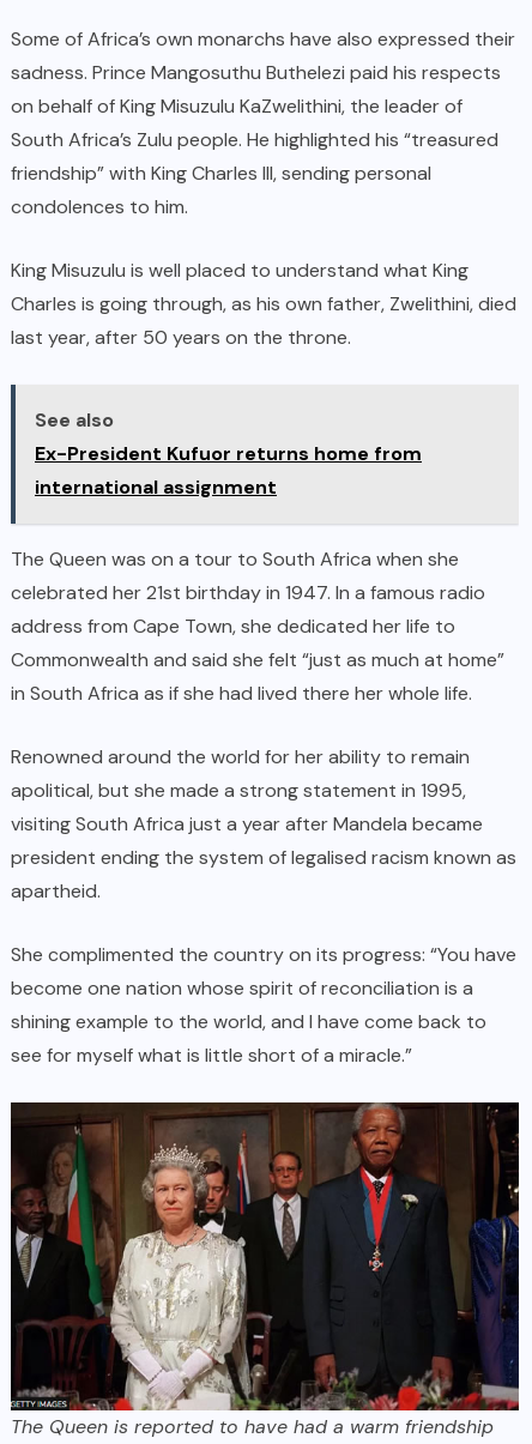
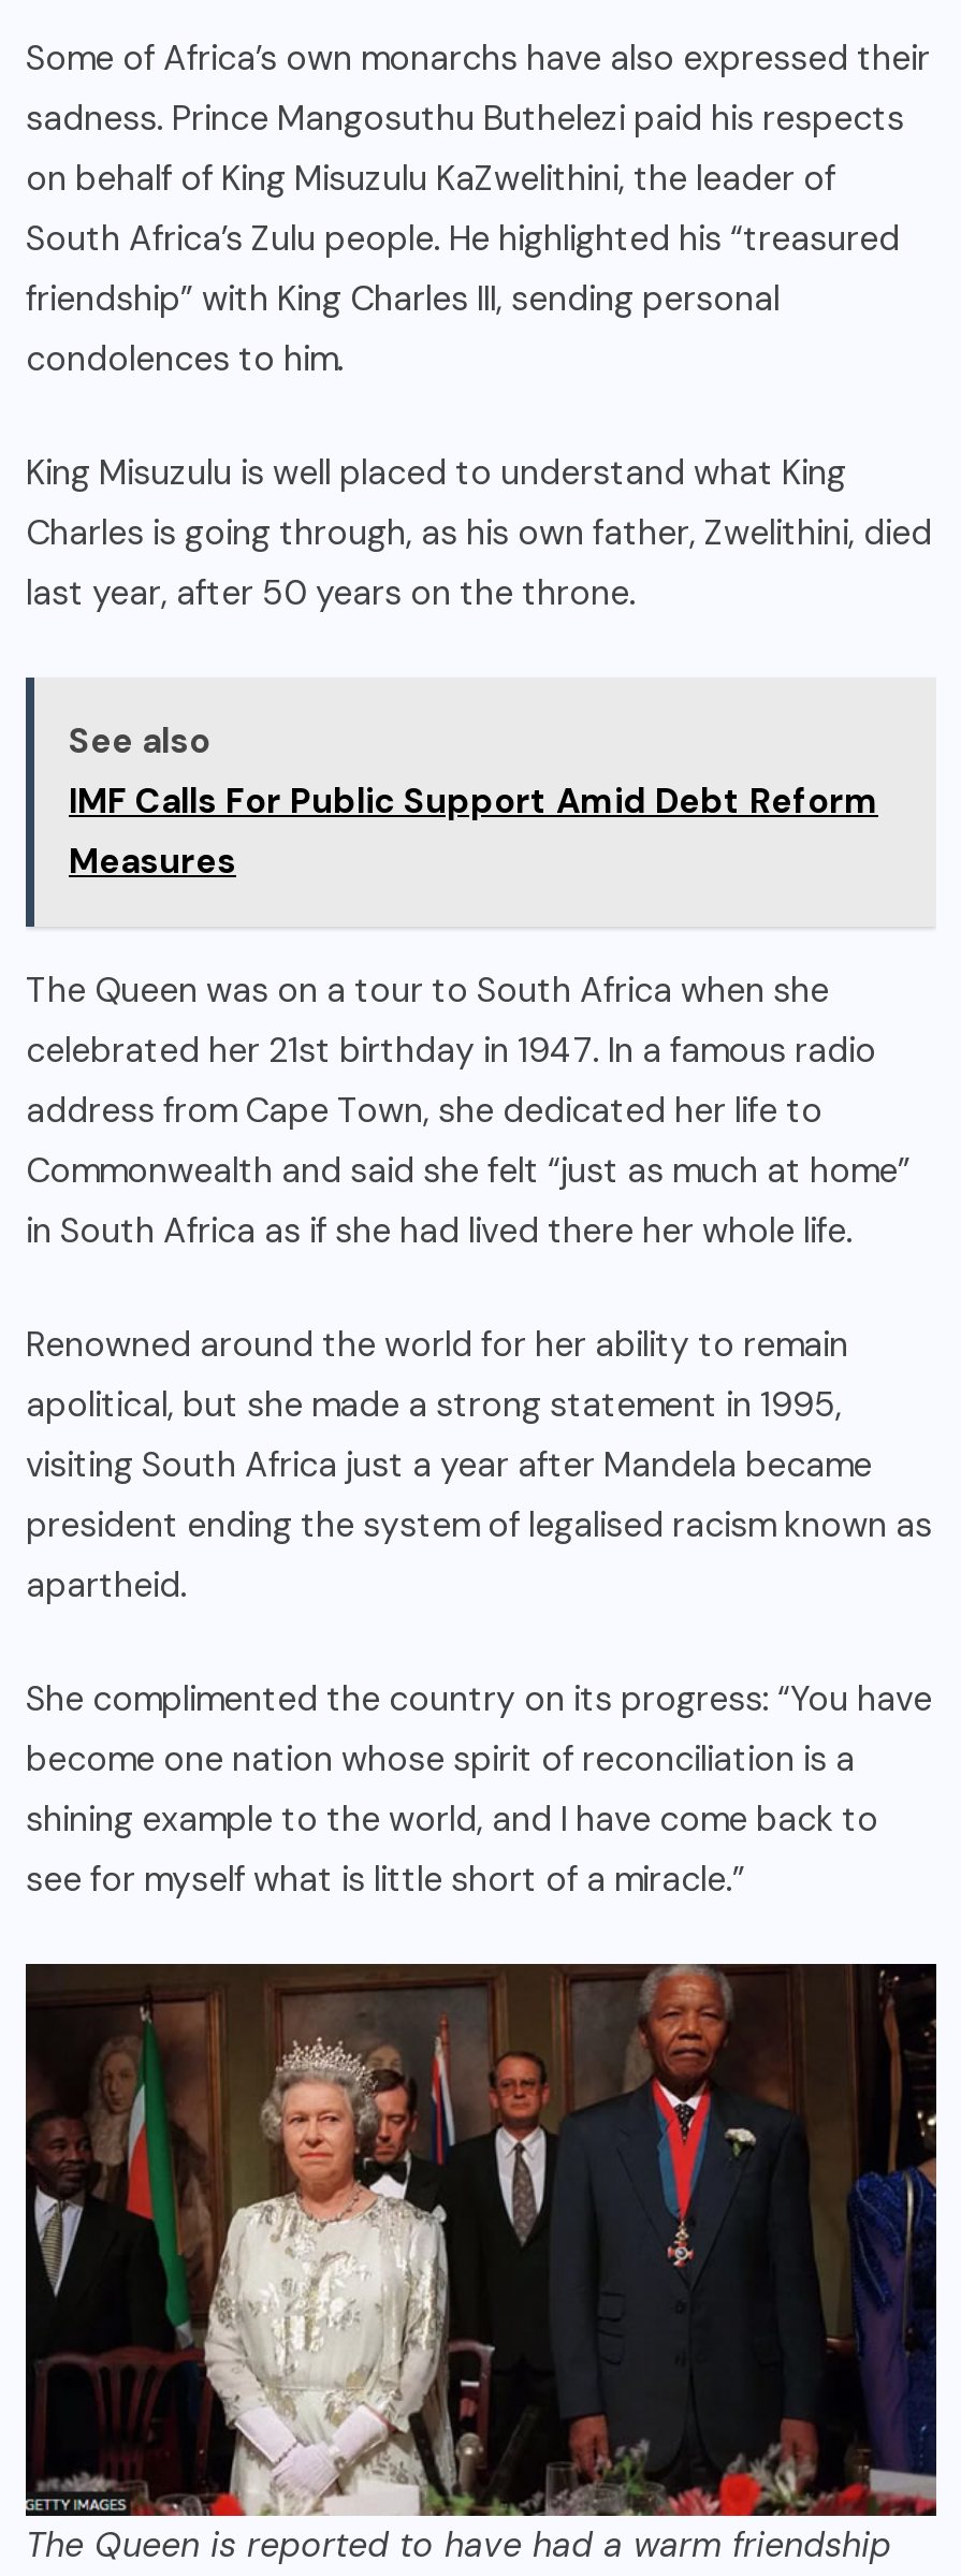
[35,441,422,500] Ex-President Kufuor returns home from | international assignment -> [69,778,878,884] IMF Calls For Public Support Amid Debt Reform | Measures

